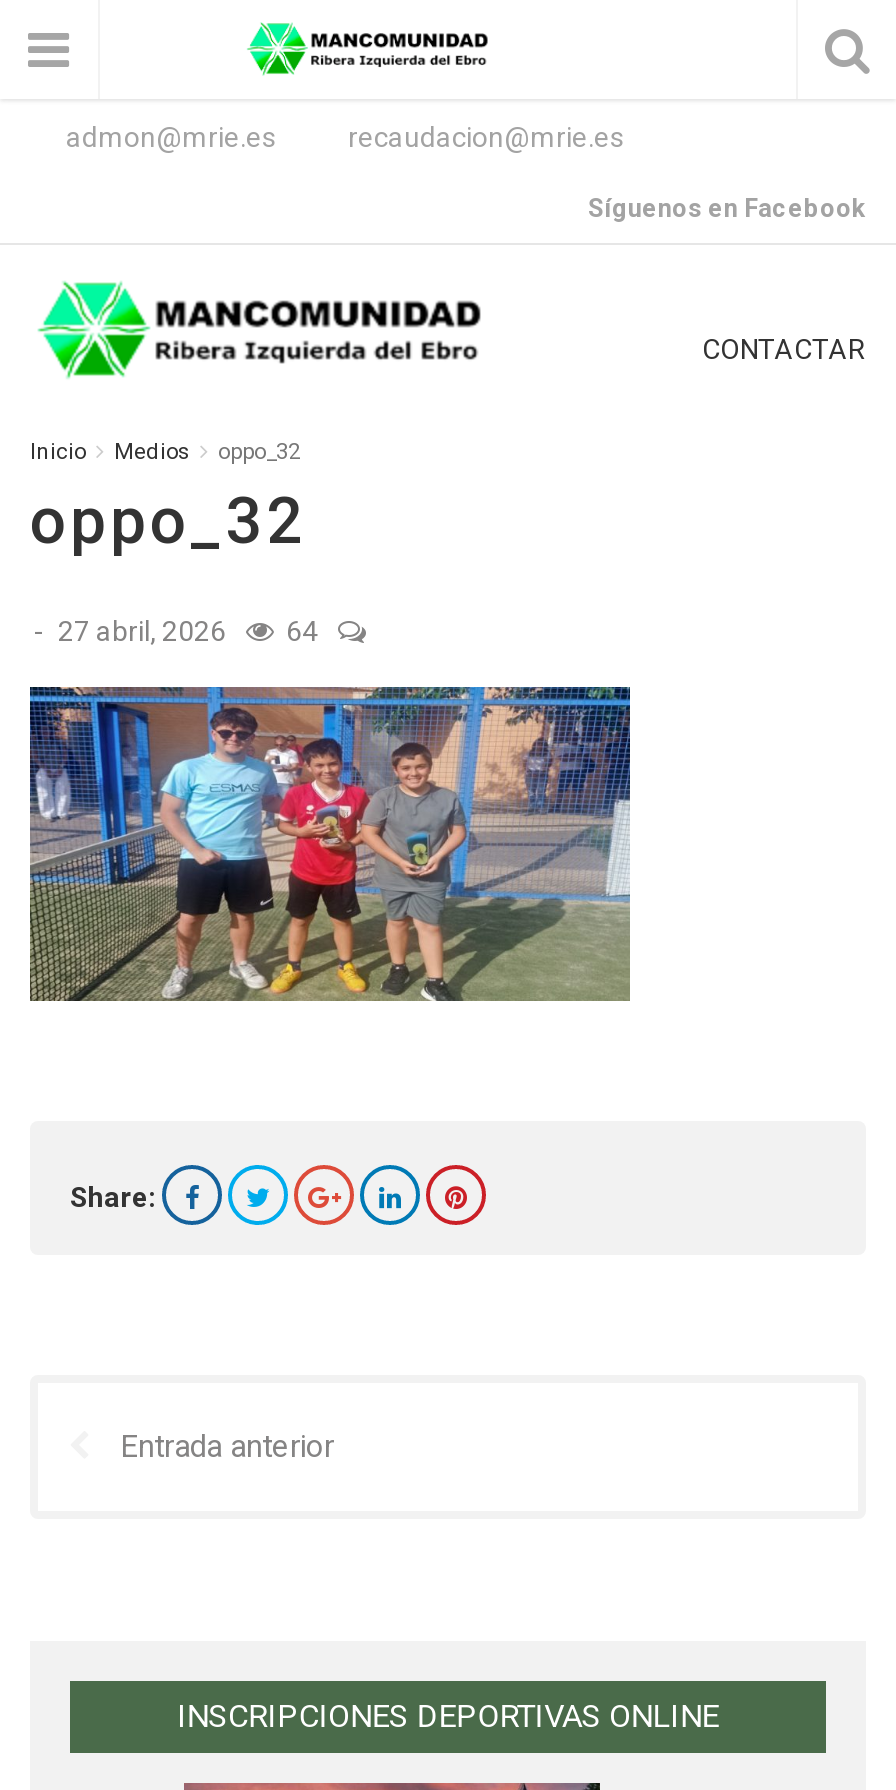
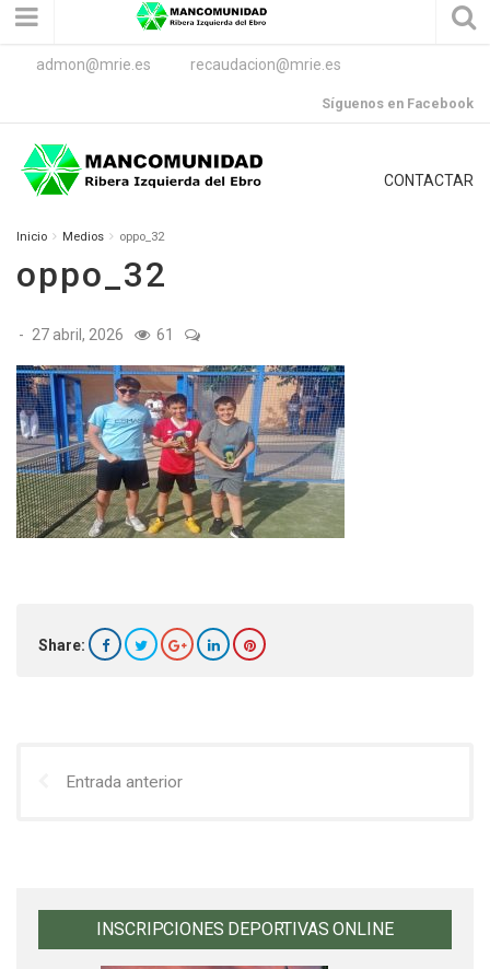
[34,615,318,647] - 27 abril, 2026 64 -> [19,326,174,343] - 27 abril, 2026 61

